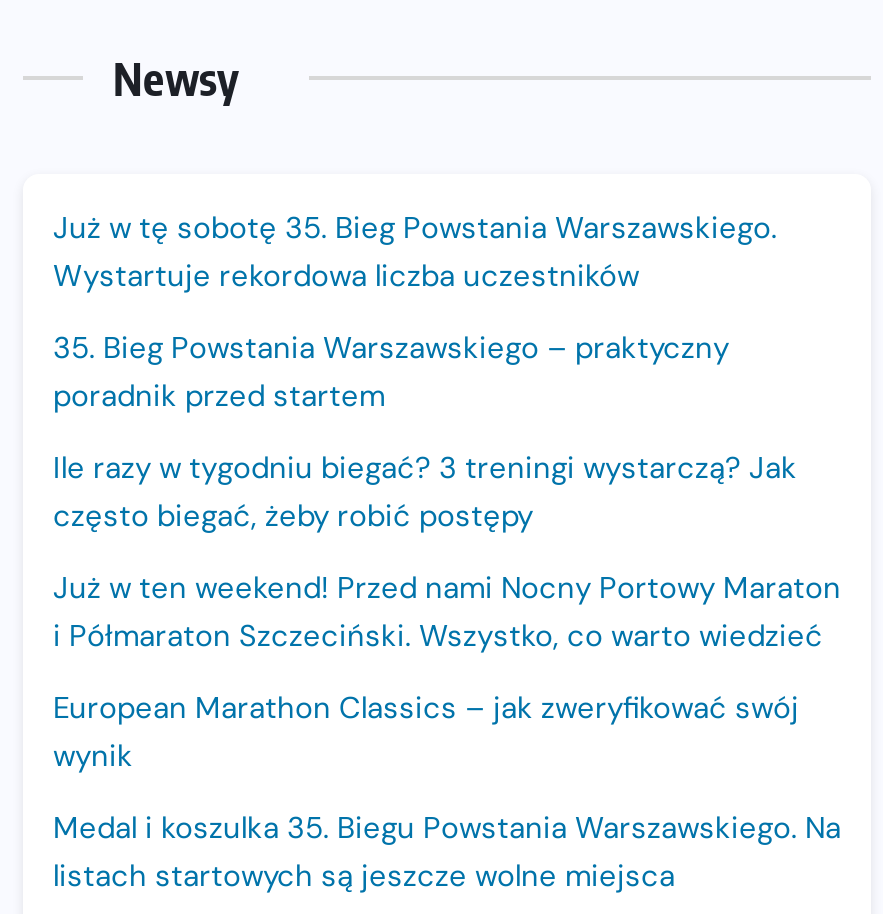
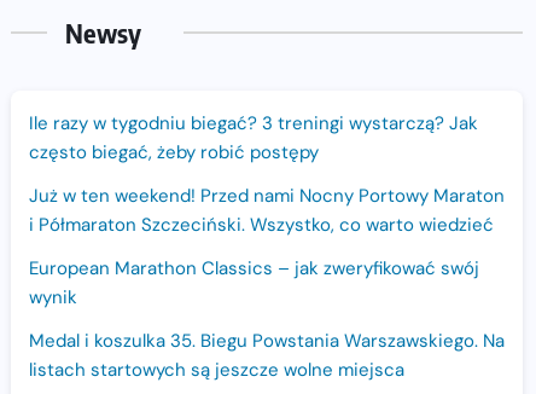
[53,207,777,415] Już w tę sobotę 35. Bieg Powstania Warszawskiego. | Wystartuje rekordowa liczba uczestników | 35. Bieg Powstania Warszawskiego – praktyczny | poradnik przed startem -> none

